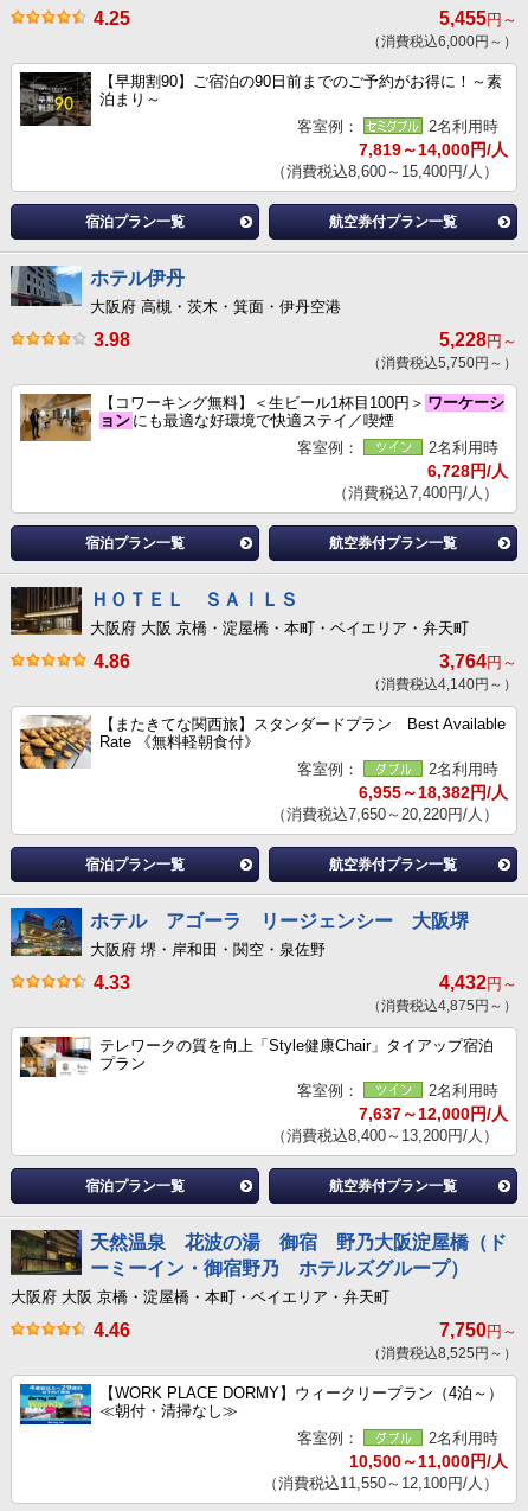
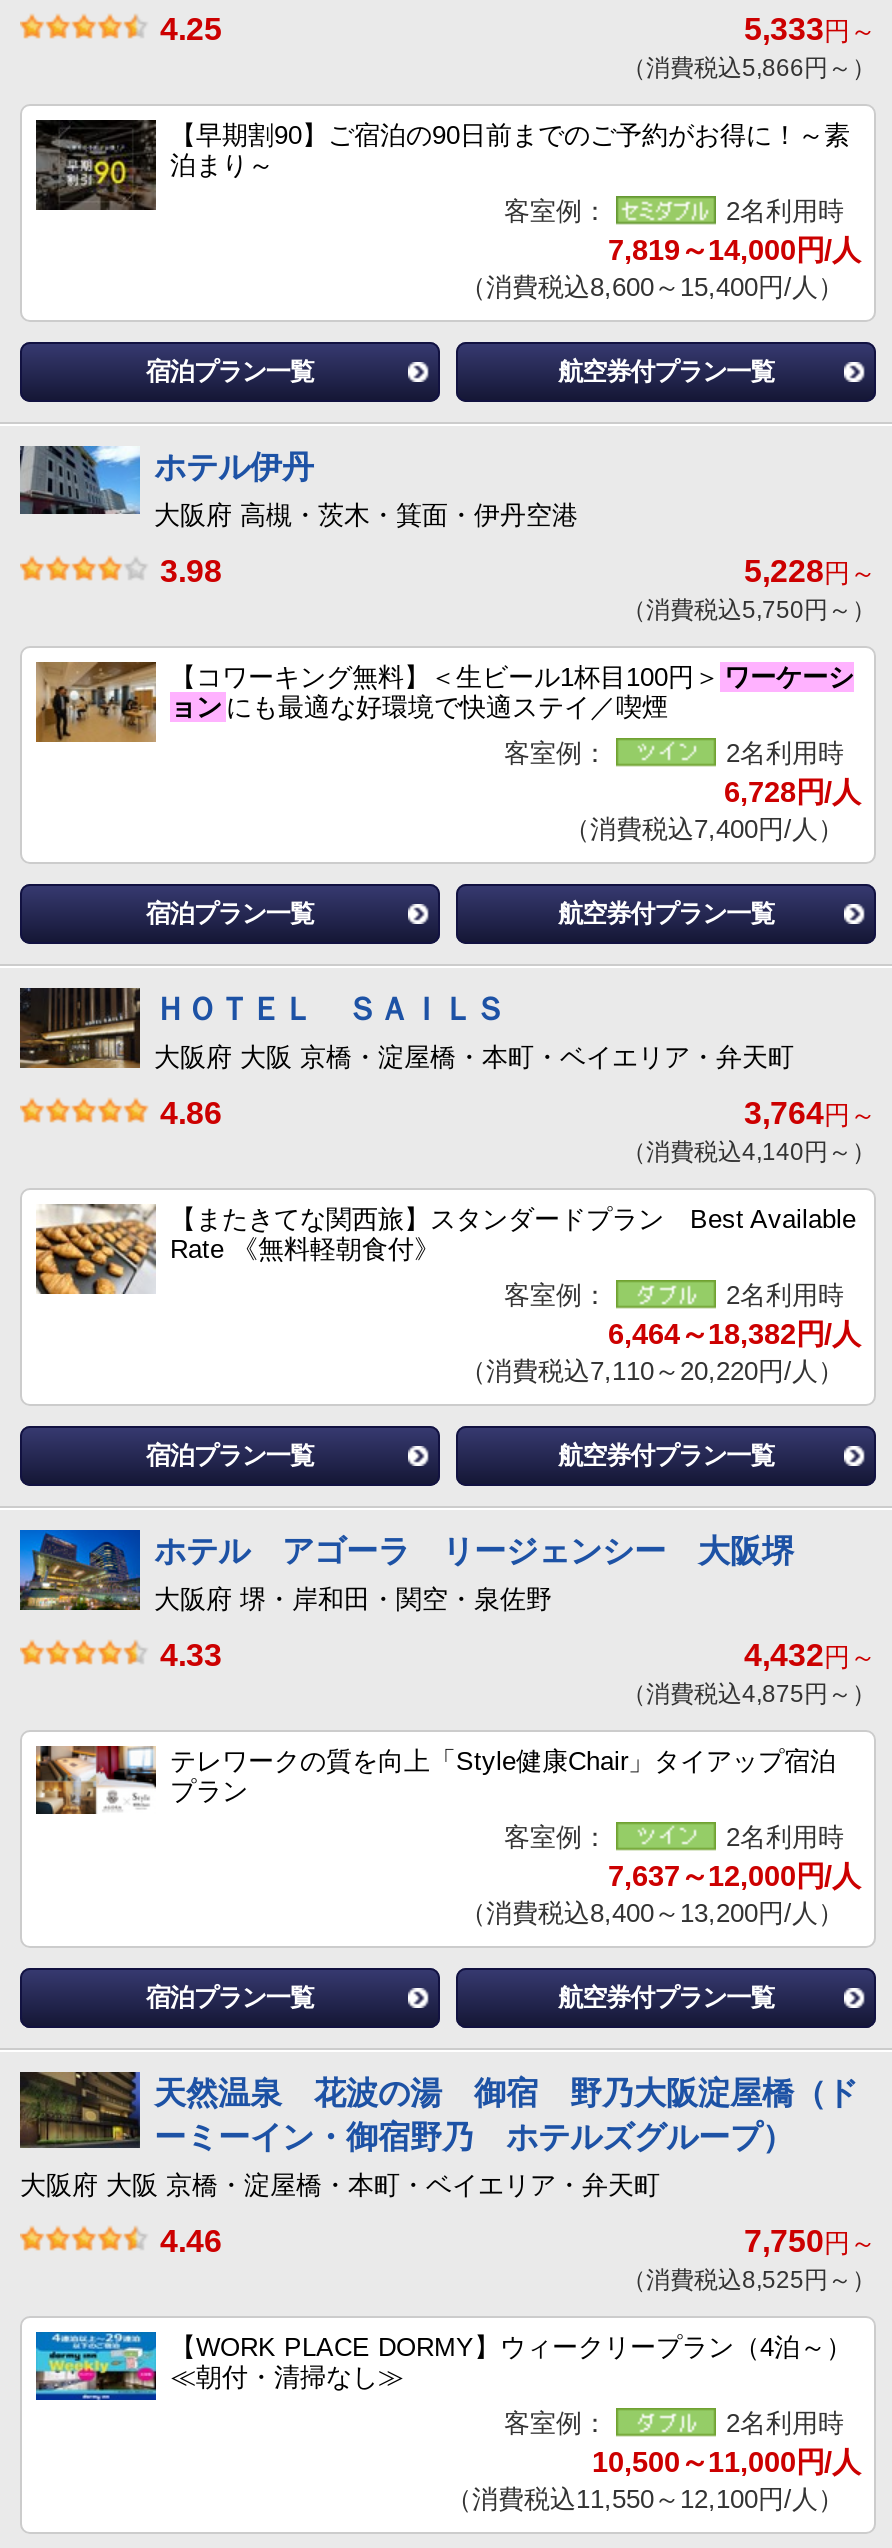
[439,9,517,29] 5,455円～ -> [744,13,876,47] 5,333円～
[367,34,517,50] （消費税込6,000円～） -> [622,55,876,83] （消費税込5,866円～）
[359,783,508,802] 6,955～18,382円/人 -> [608,1319,860,1351] 6,464～18,382円/人
[271,806,498,823] （消費税込7,650～20,220円/人） -> [460,1357,844,1387] （消費税込7,110～20,220円/人）

